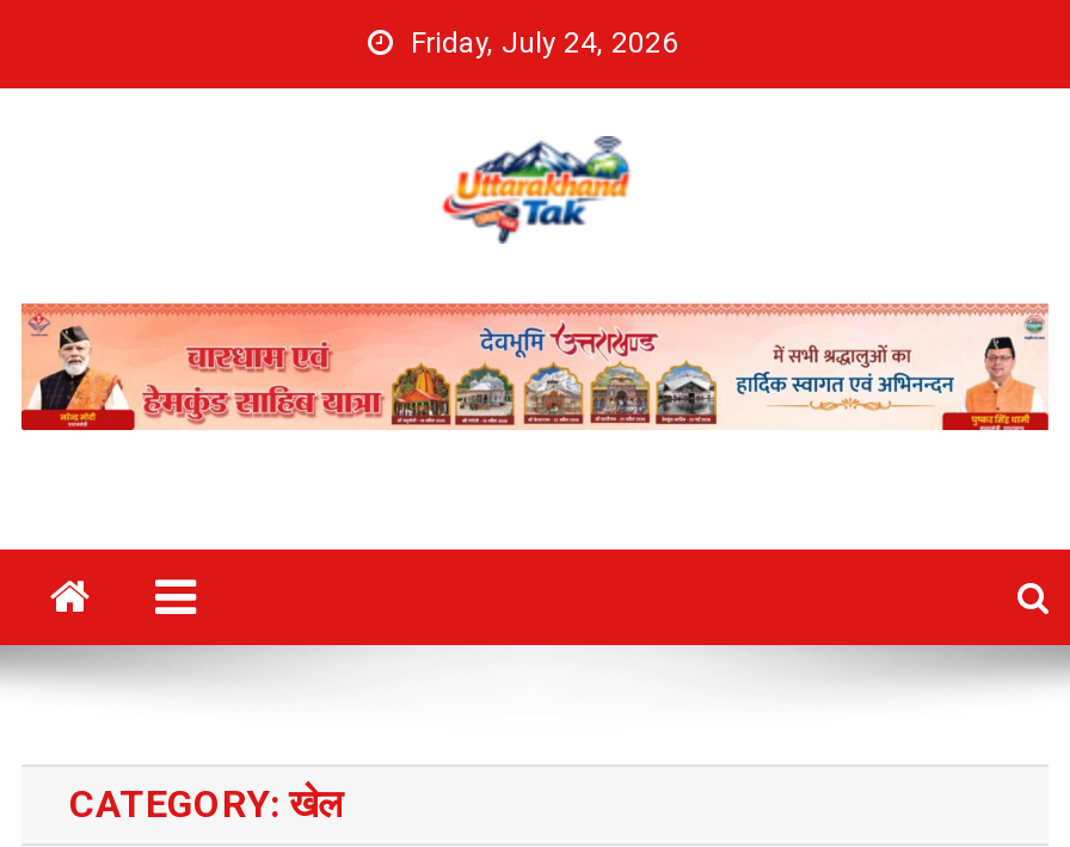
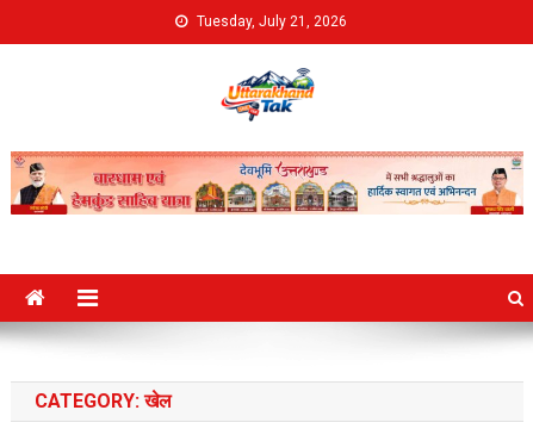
[411,26,678,60] Friday, July 24, 2026 -> [197,13,347,30] Tuesday, July 21, 2026

